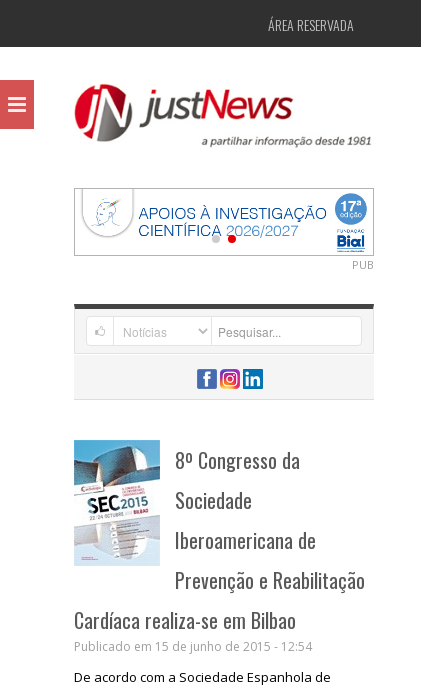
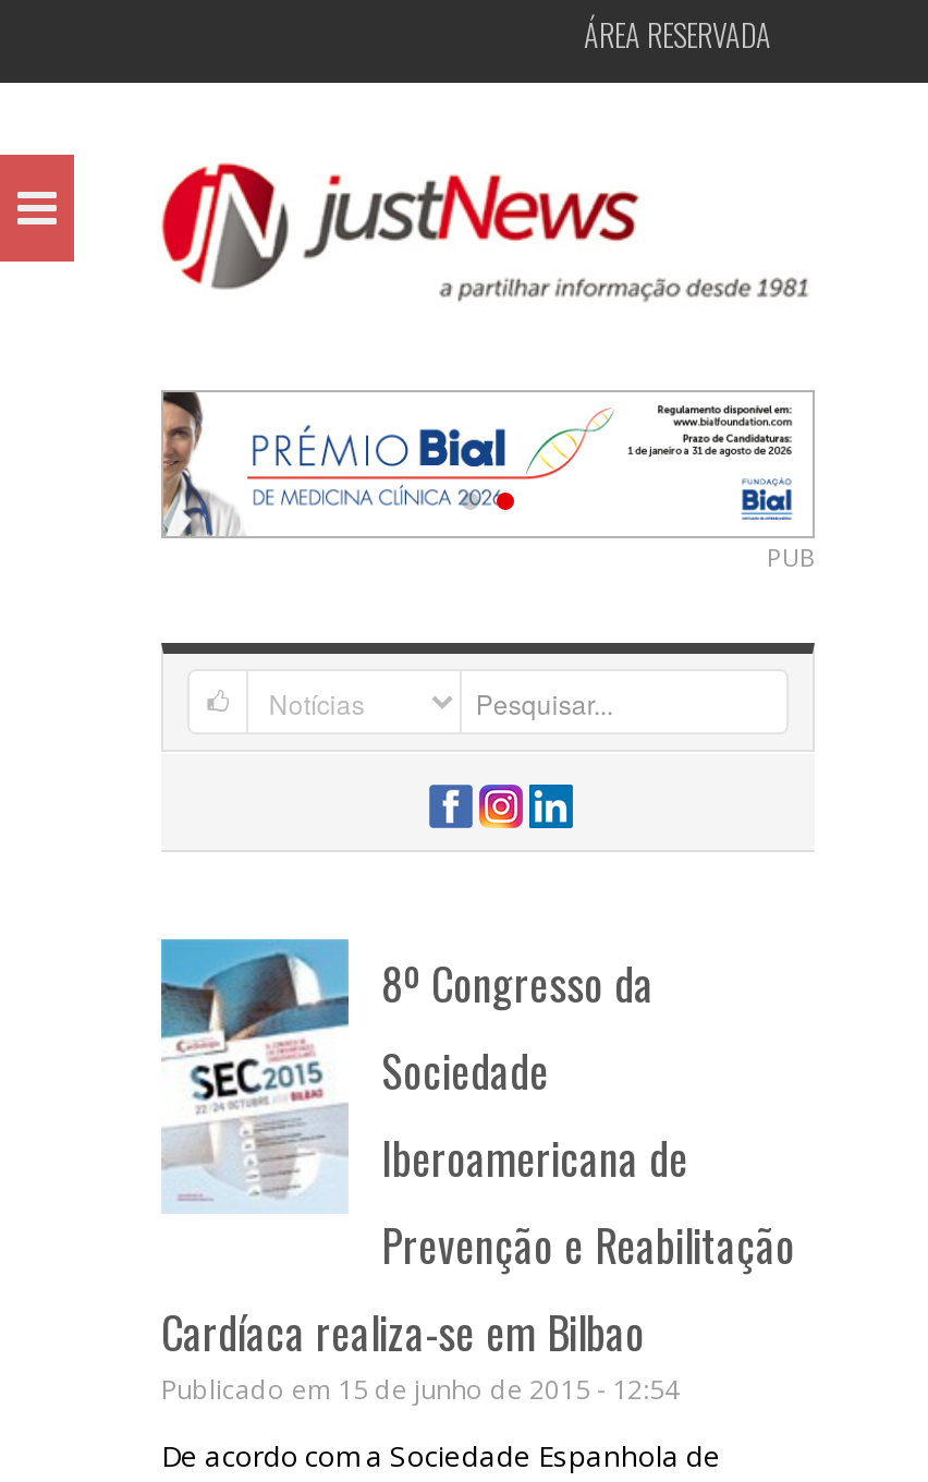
[75,189,368,255] [image] -> [161,390,799,538] [image]

